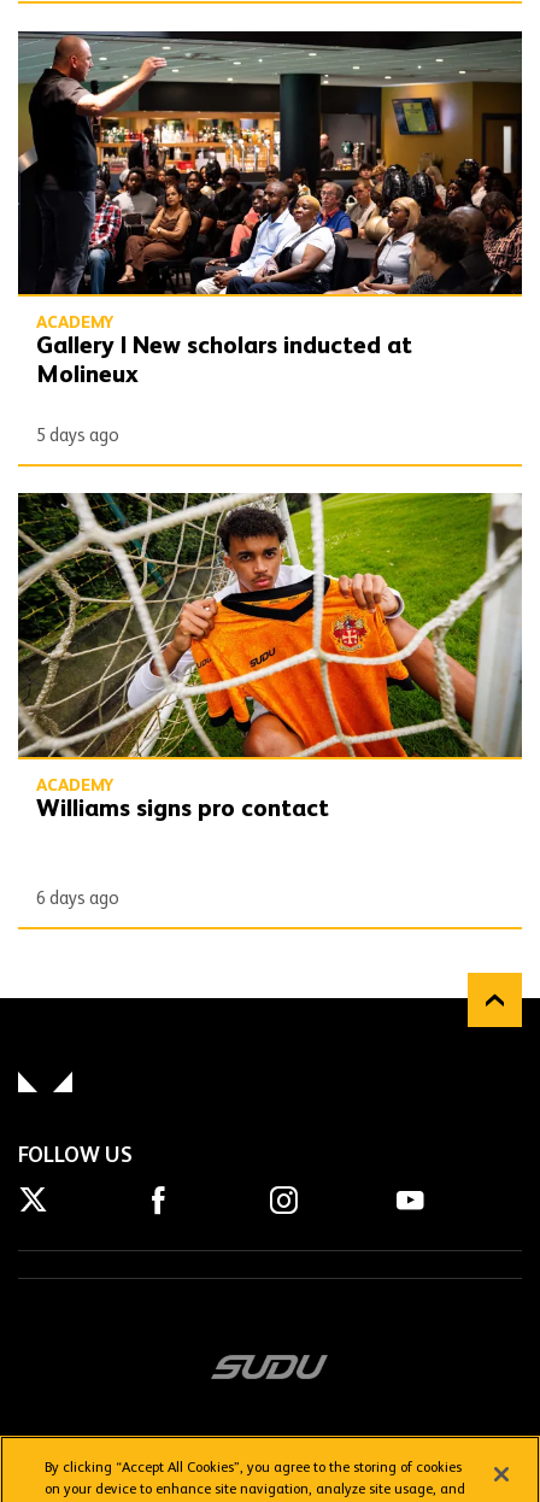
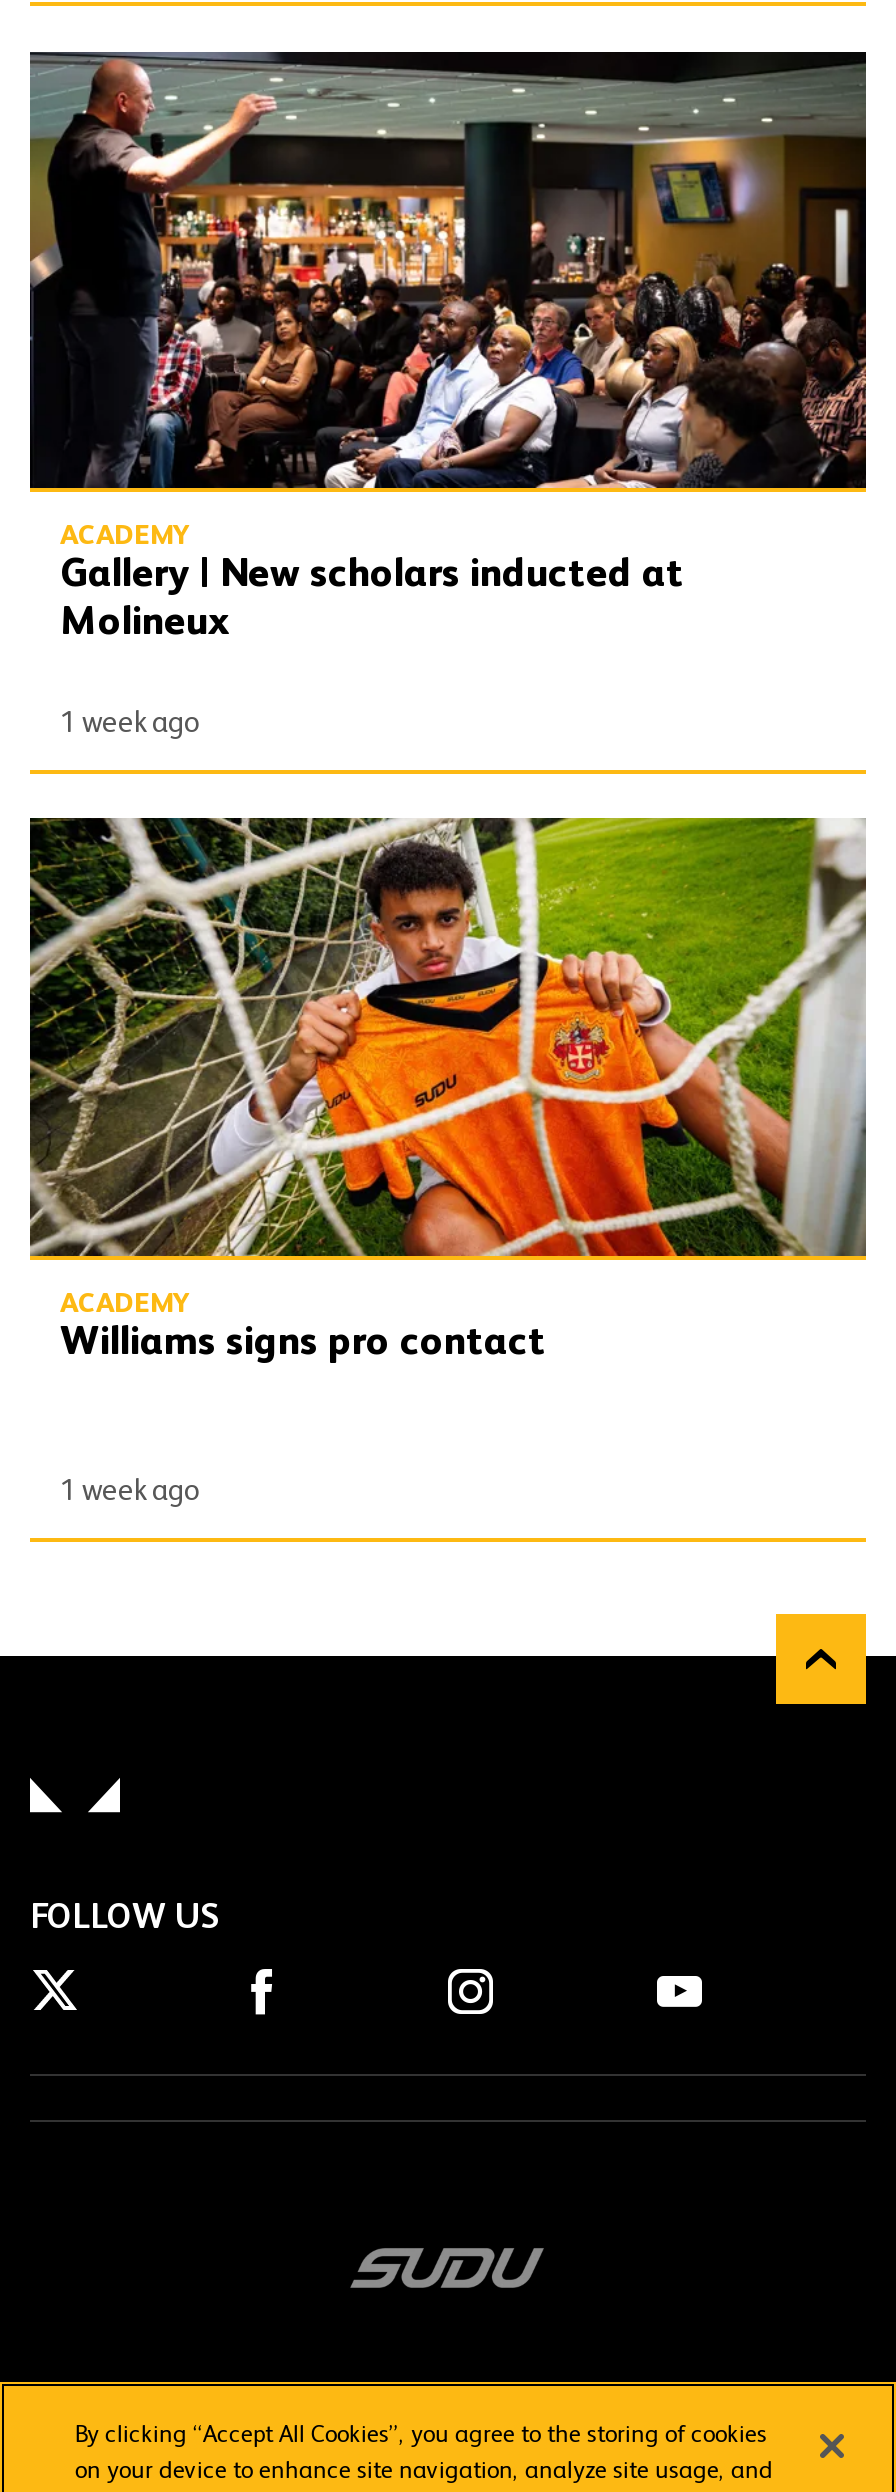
[36,427,119,445] 5 days ago -> [60,708,202,738] 1 week ago
[36,889,119,907] 6 days ago -> [60,1475,202,1505] 1 week ago

